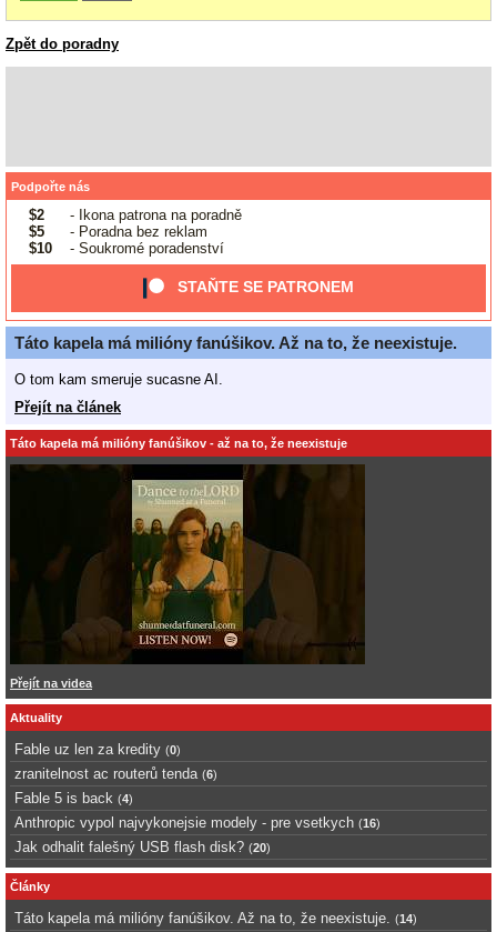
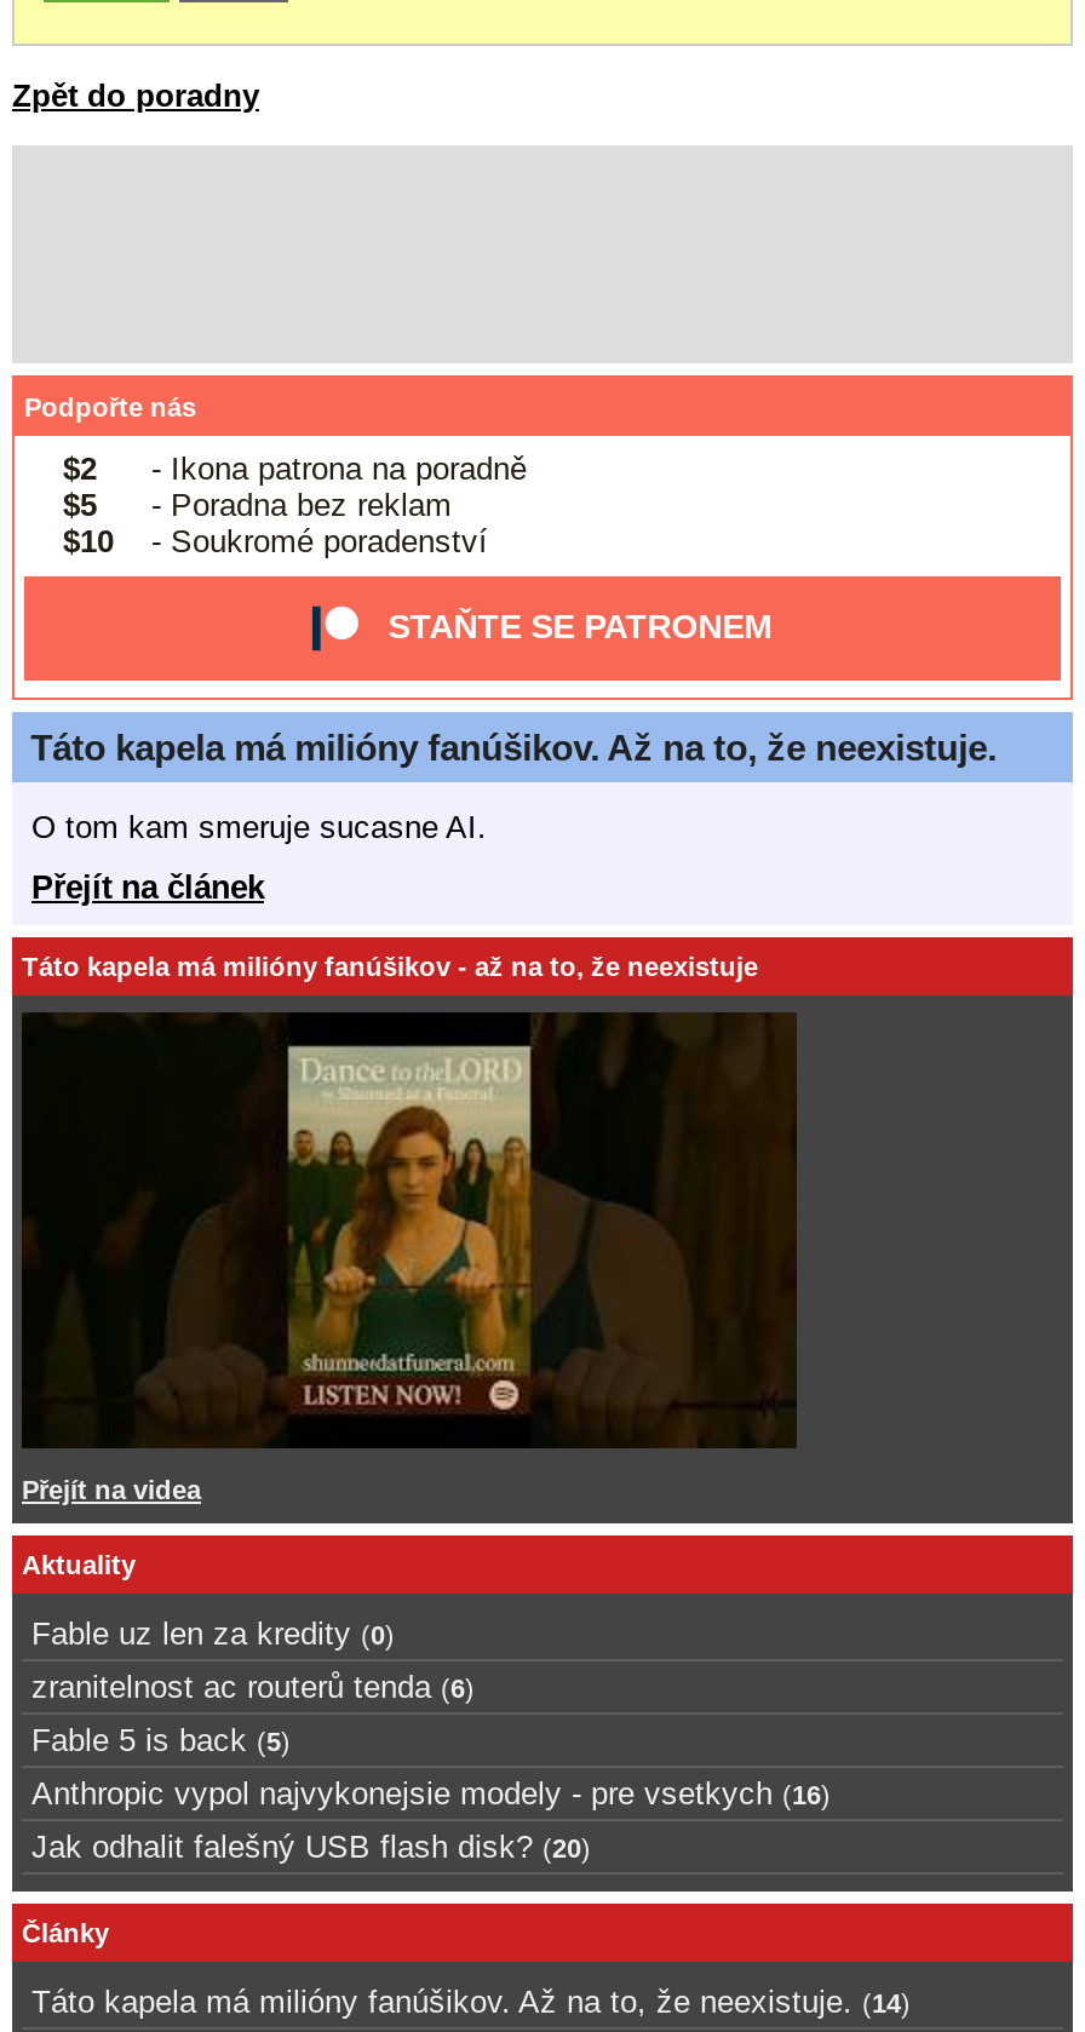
[14,790,133,807] Fable 5 is back (4) -> [31,1723,291,1759] Fable 5 is back (5)

